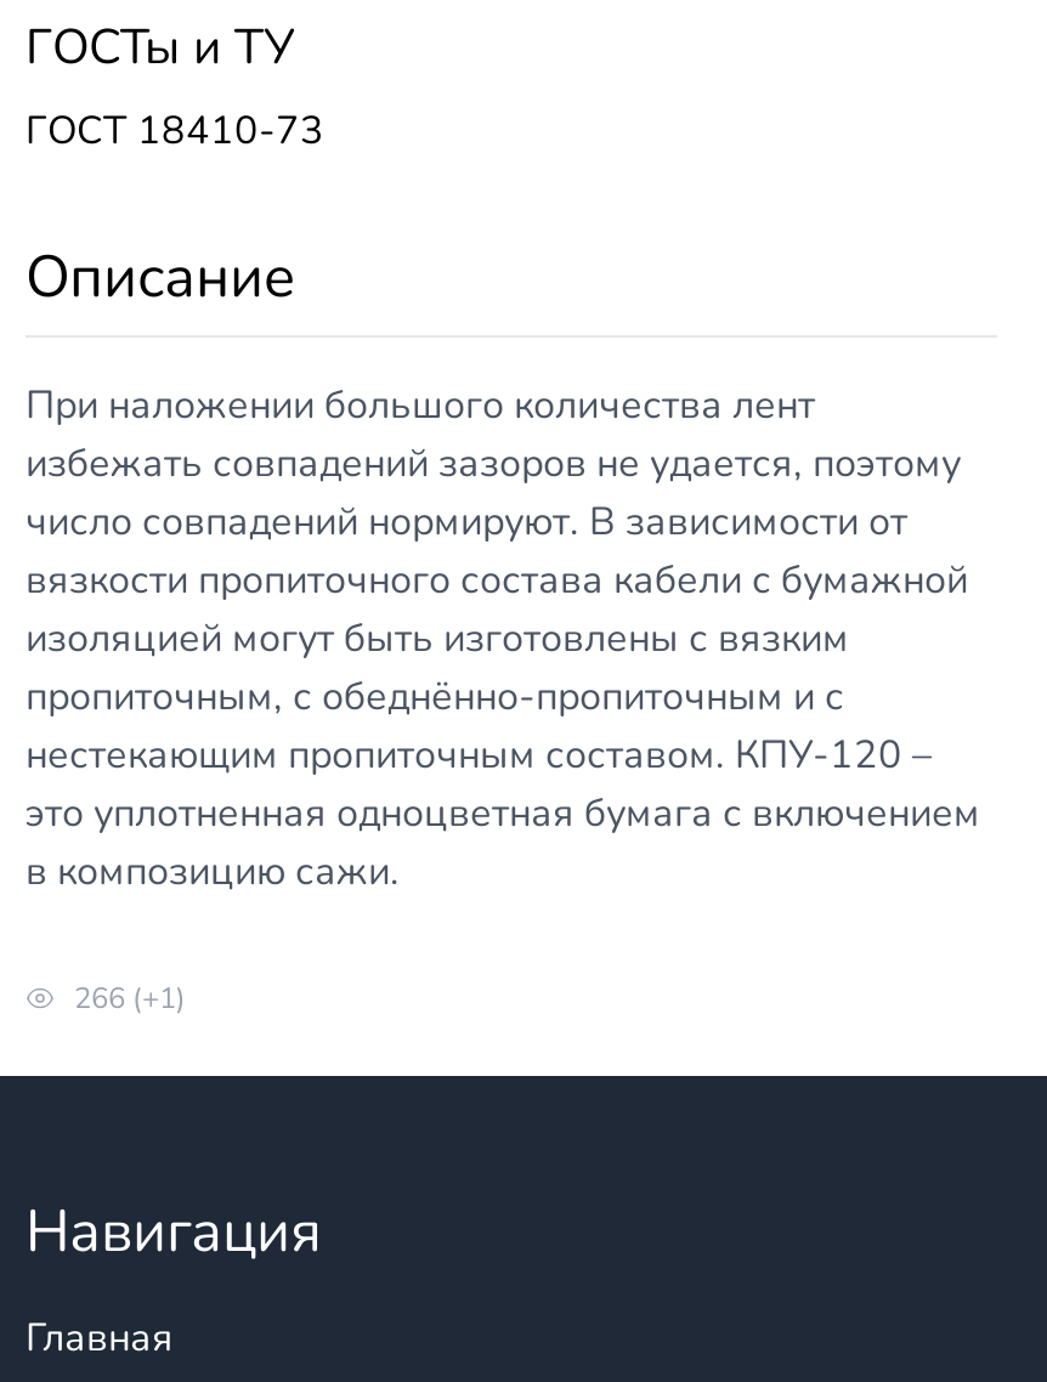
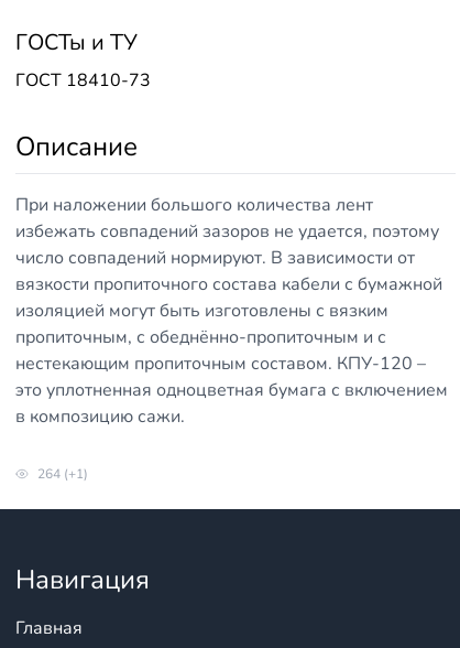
[74,979,186,1018] 266 (+1) -> [37,465,88,483] 264 (+1)

